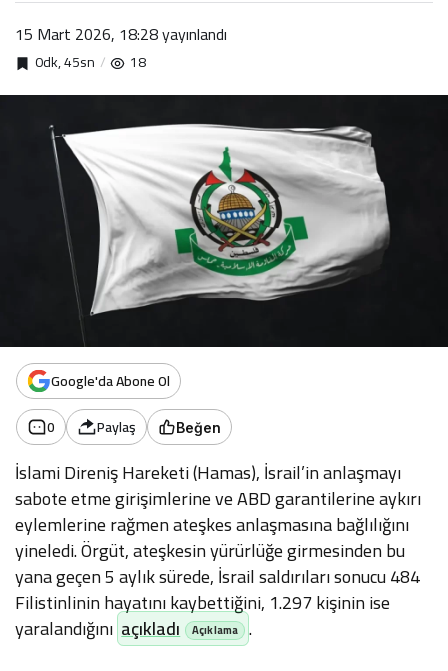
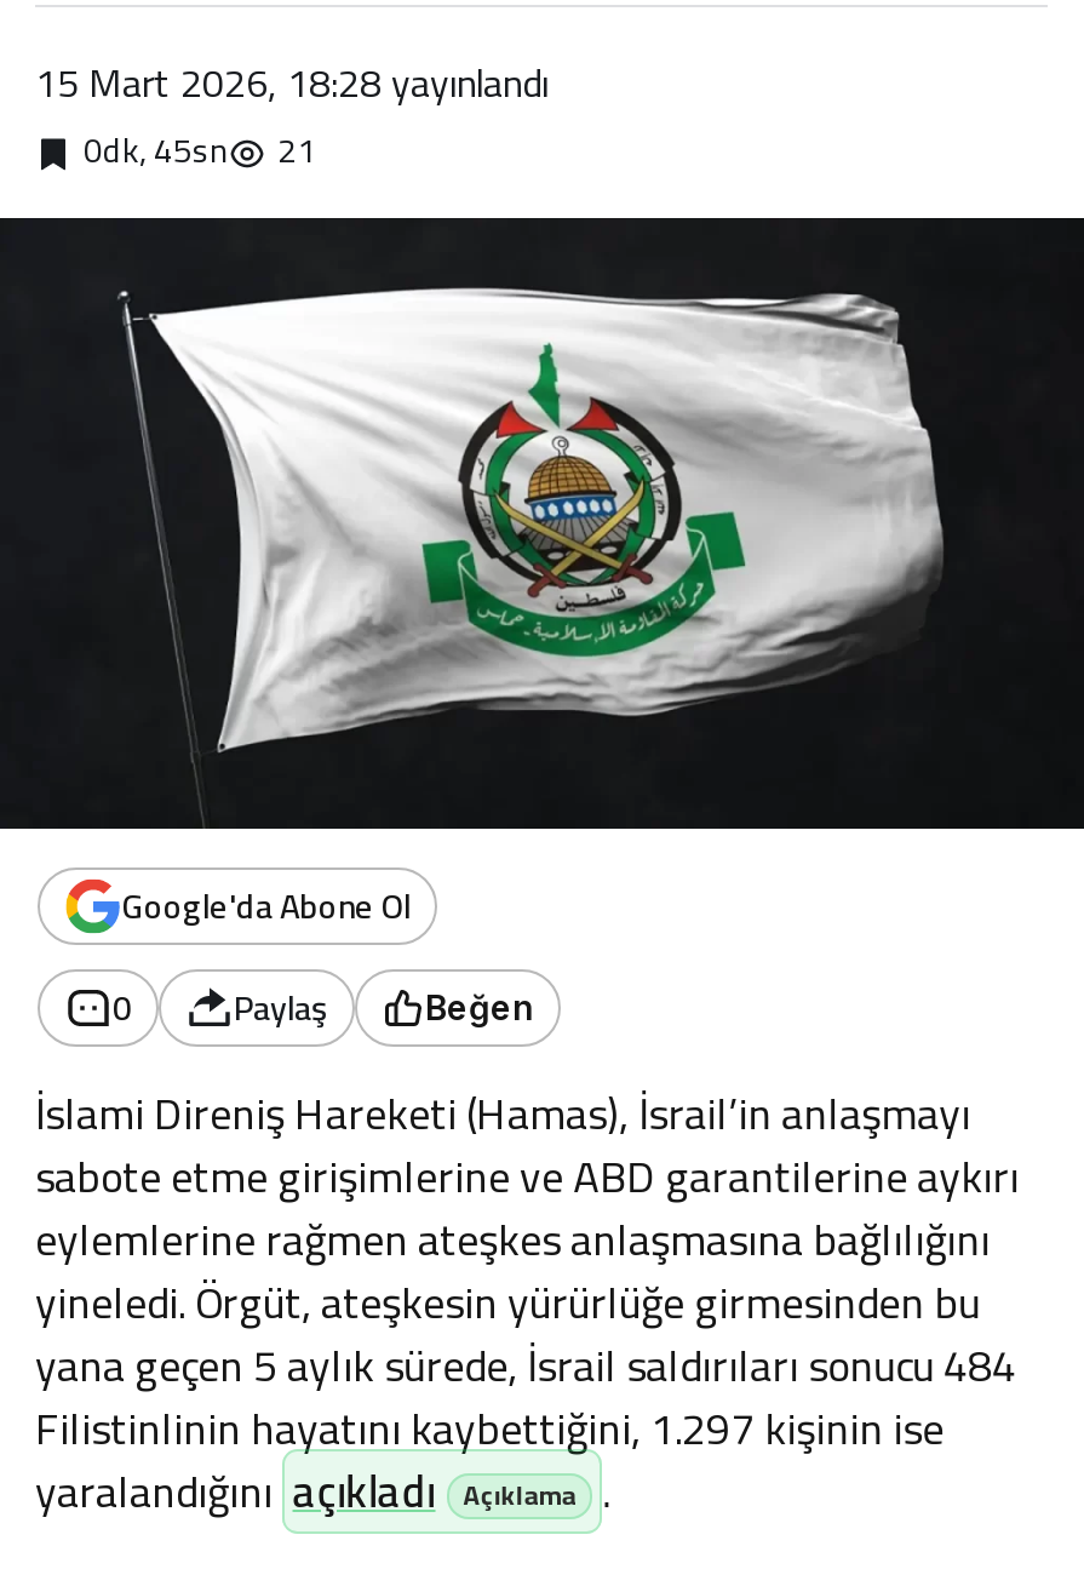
[35,49,146,75] 0dk, 45sn 18 -> [84,119,316,182] 0dk, 45sn 21

